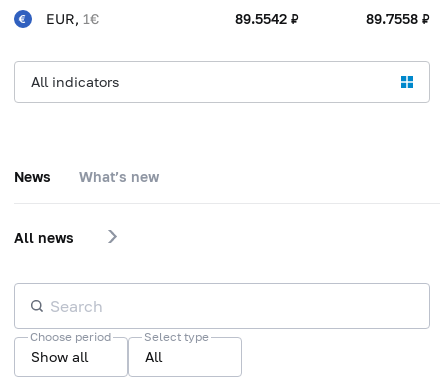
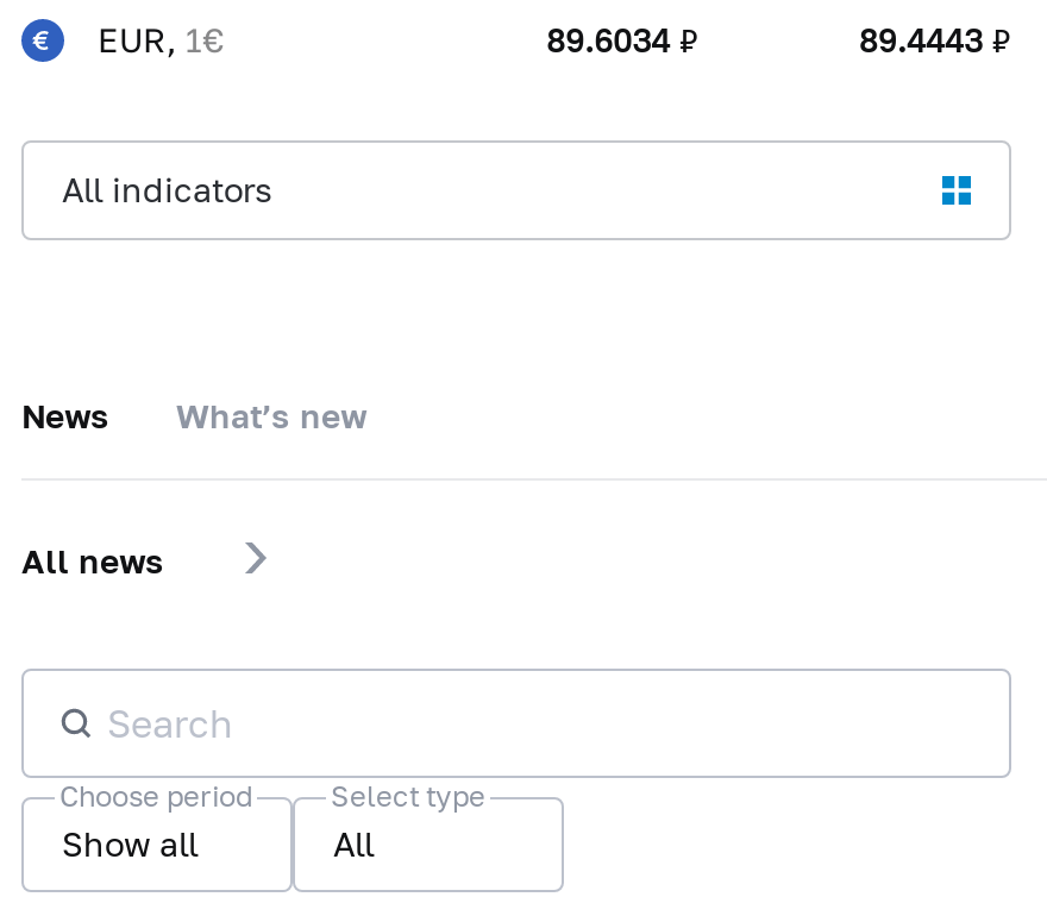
[235,10,299,27] 89.5542 ₽ -> [546,19,699,59] 89.6034 ₽
[366,10,430,27] 89.7558 ₽ -> [859,19,1011,59] 89.4443 ₽

